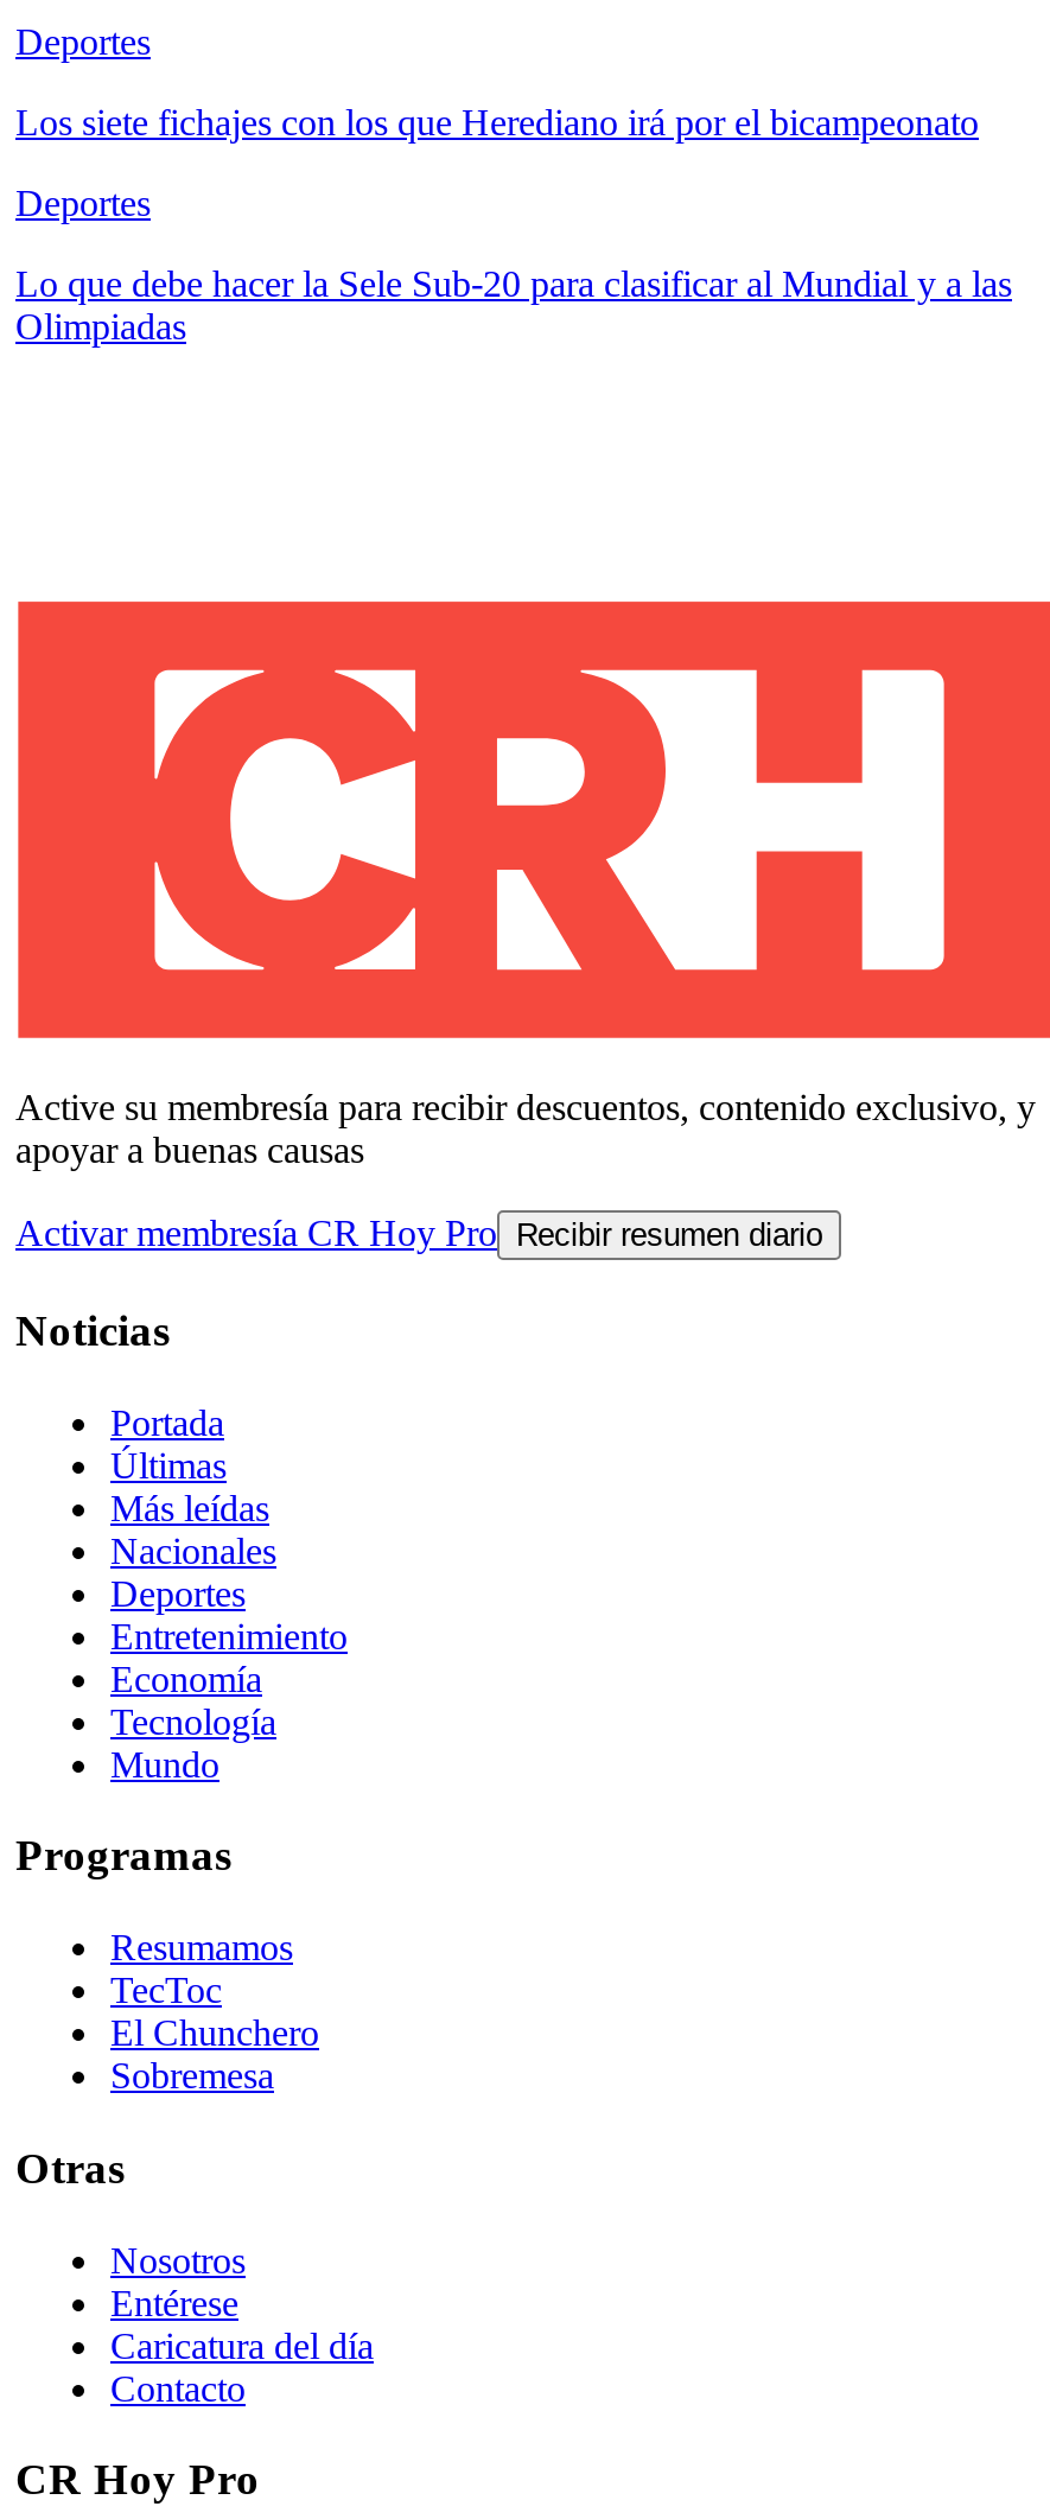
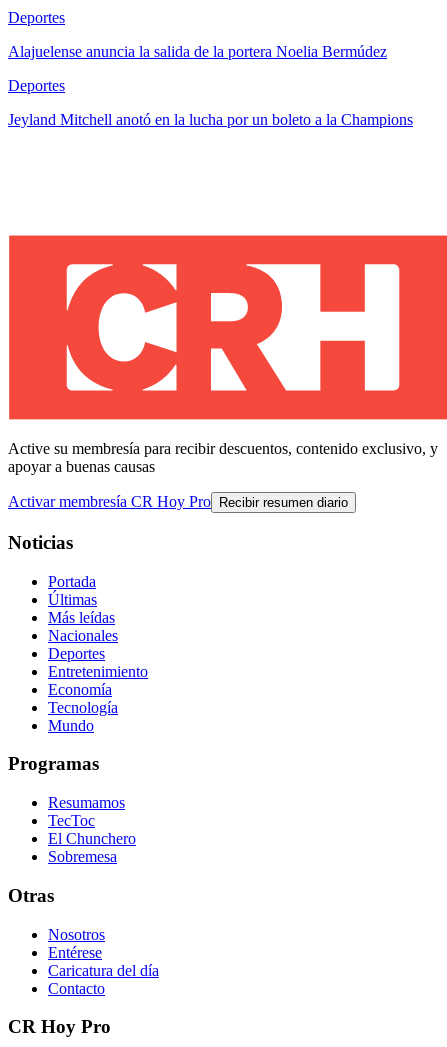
[15,103,979,143] Los siete fichajes con los que Herediano irá por el bicampeonato -> [8,43,387,60] Alajuelense anuncia la salida de la portera Noelia Bermúdez
[15,264,1012,347] Lo que debe hacer la Sele Sub-20 para clasificar al Mundial y a las | Olimpiadas -> [8,111,413,128] Jeyland Mitchell anotó en la lucha por un boleto a la Champions

